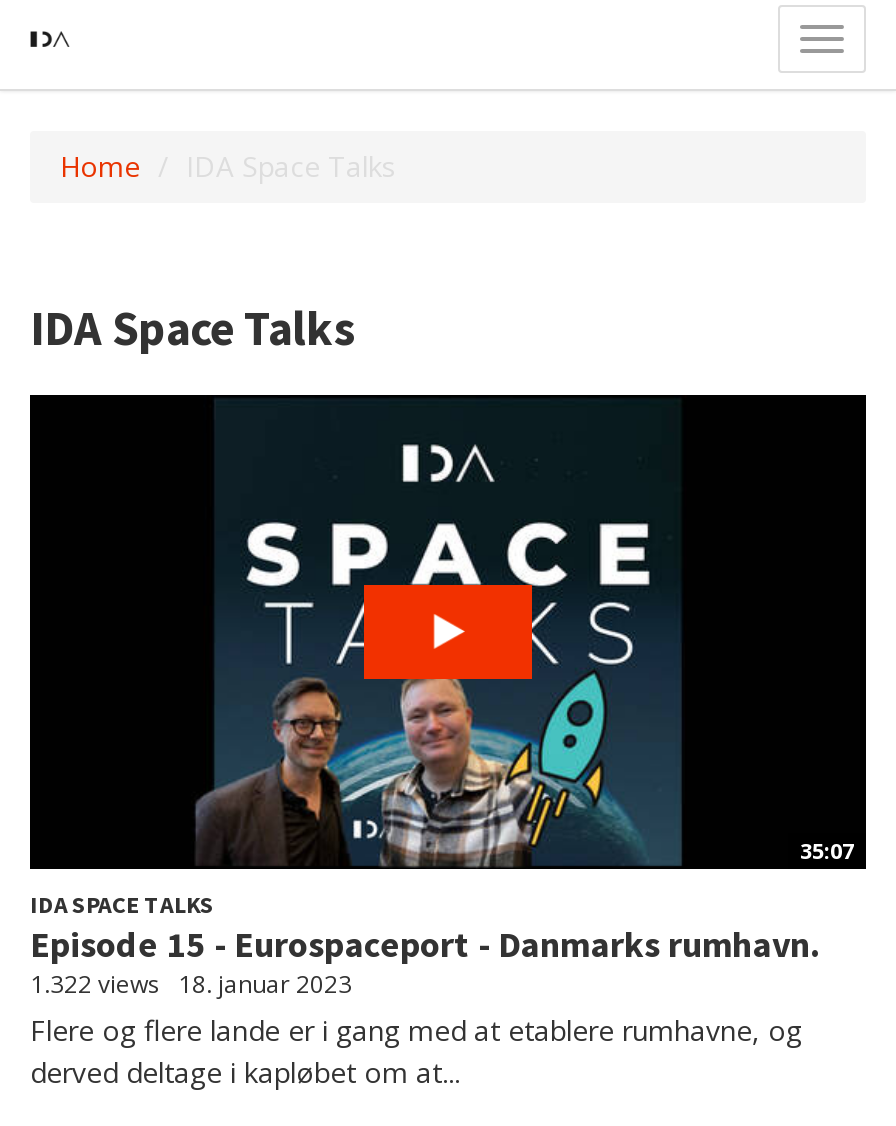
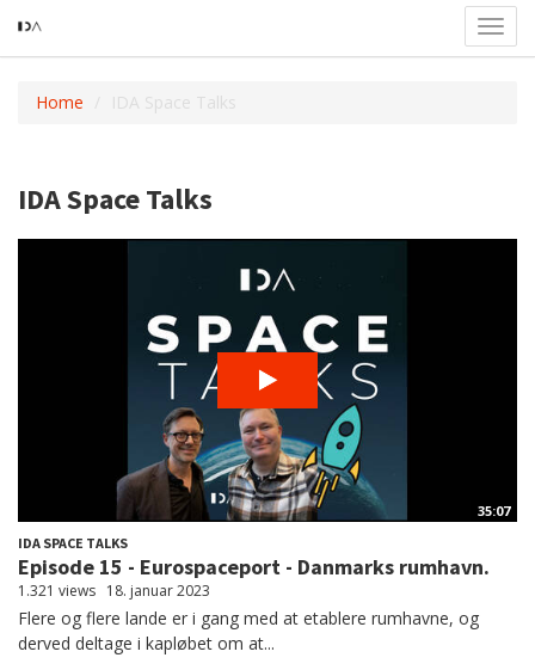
[30,967,352,1001] 1.322 views 18. januar 2023 -> [18,580,210,601] 1.321 views 18. januar 2023

